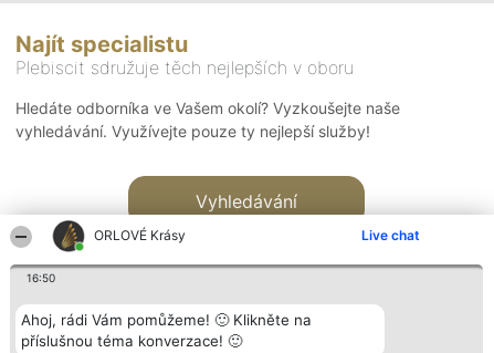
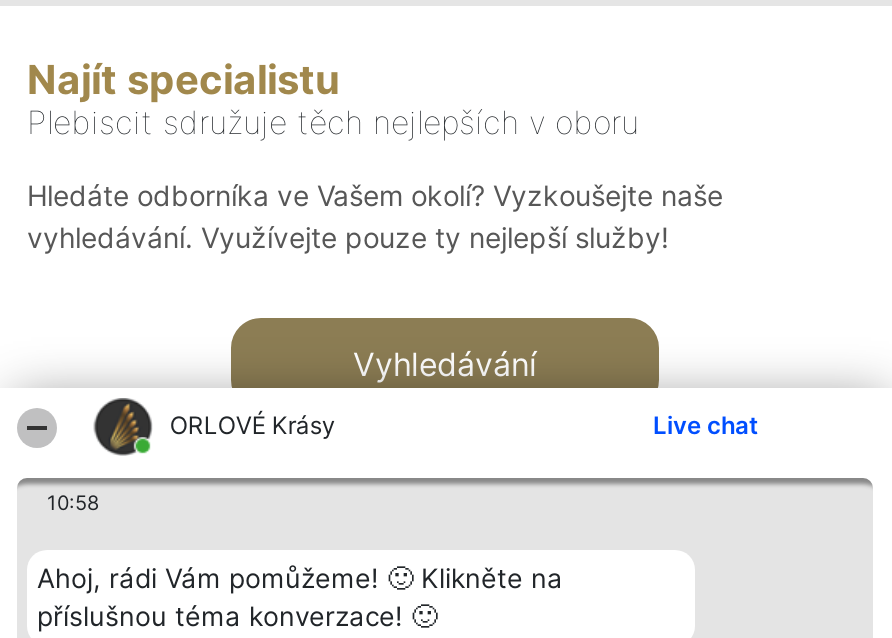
[27,271,55,284] 16:50 -> [47,490,99,514] 10:58

